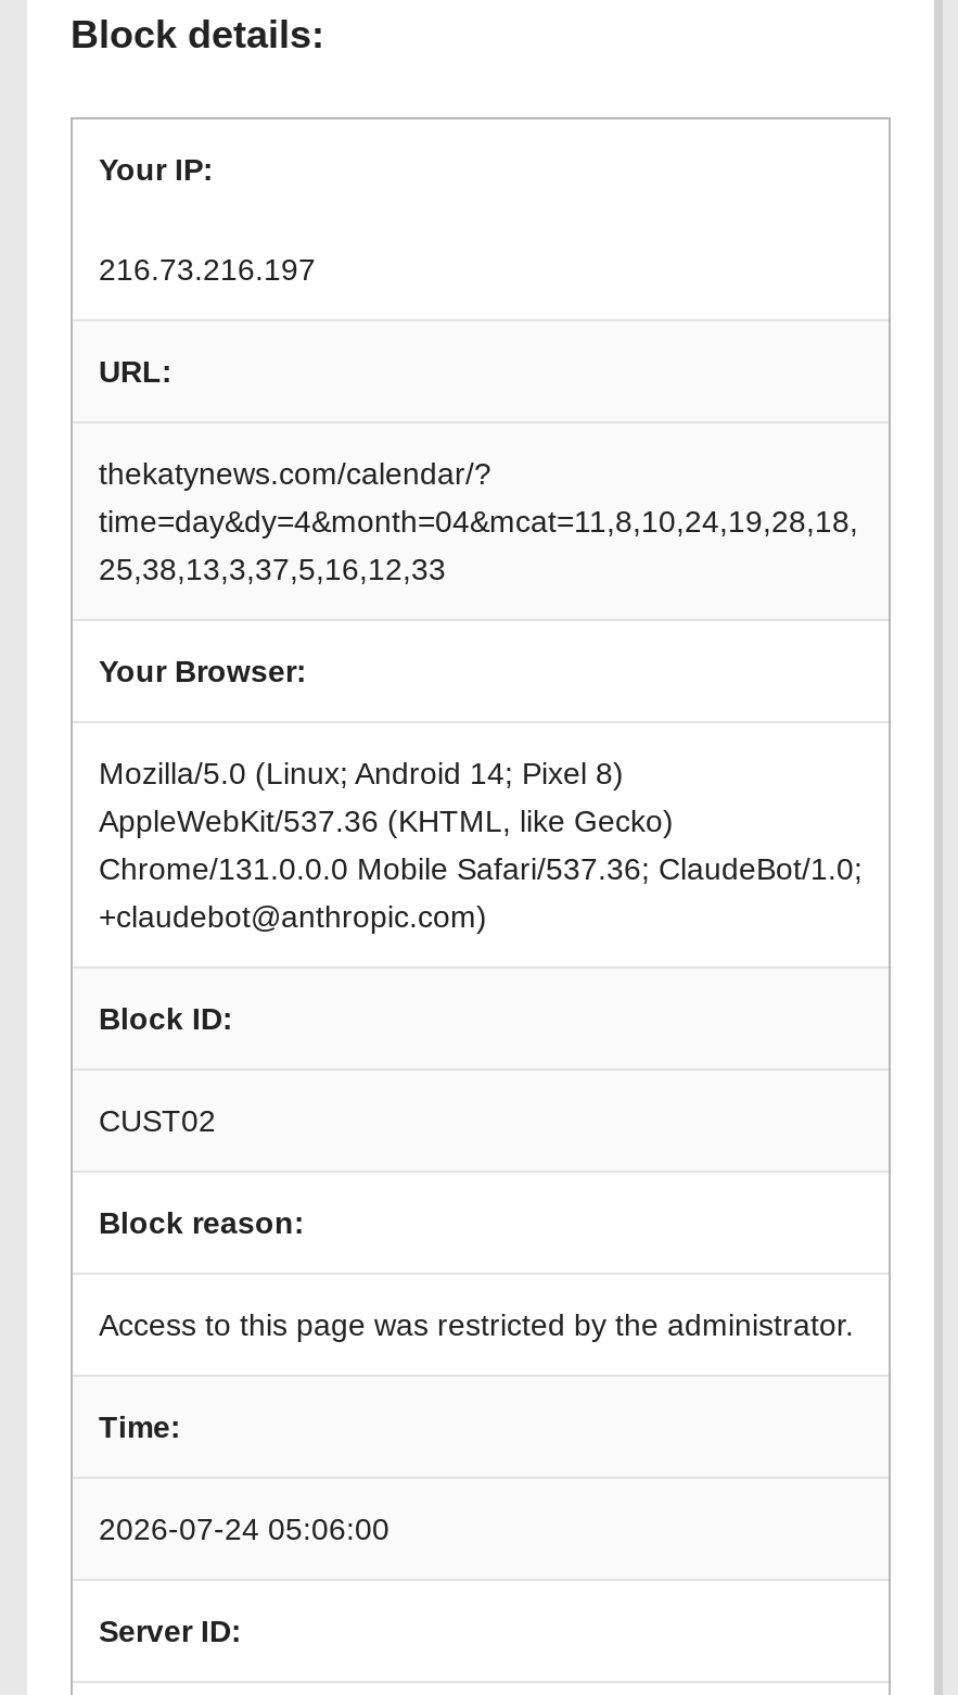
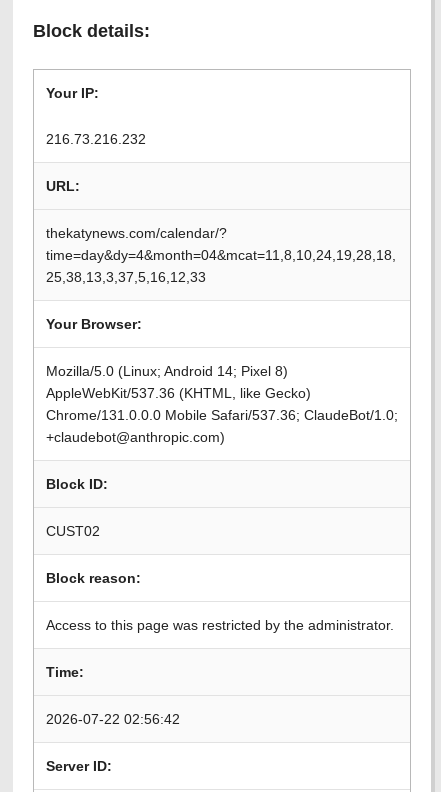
[99,252,316,287] 216.73.216.197 -> [46,131,146,147] 216.73.216.232
[99,1511,389,1546] 2026-07-24 05:06:00 -> [46,711,180,727] 2026-07-22 02:56:42

